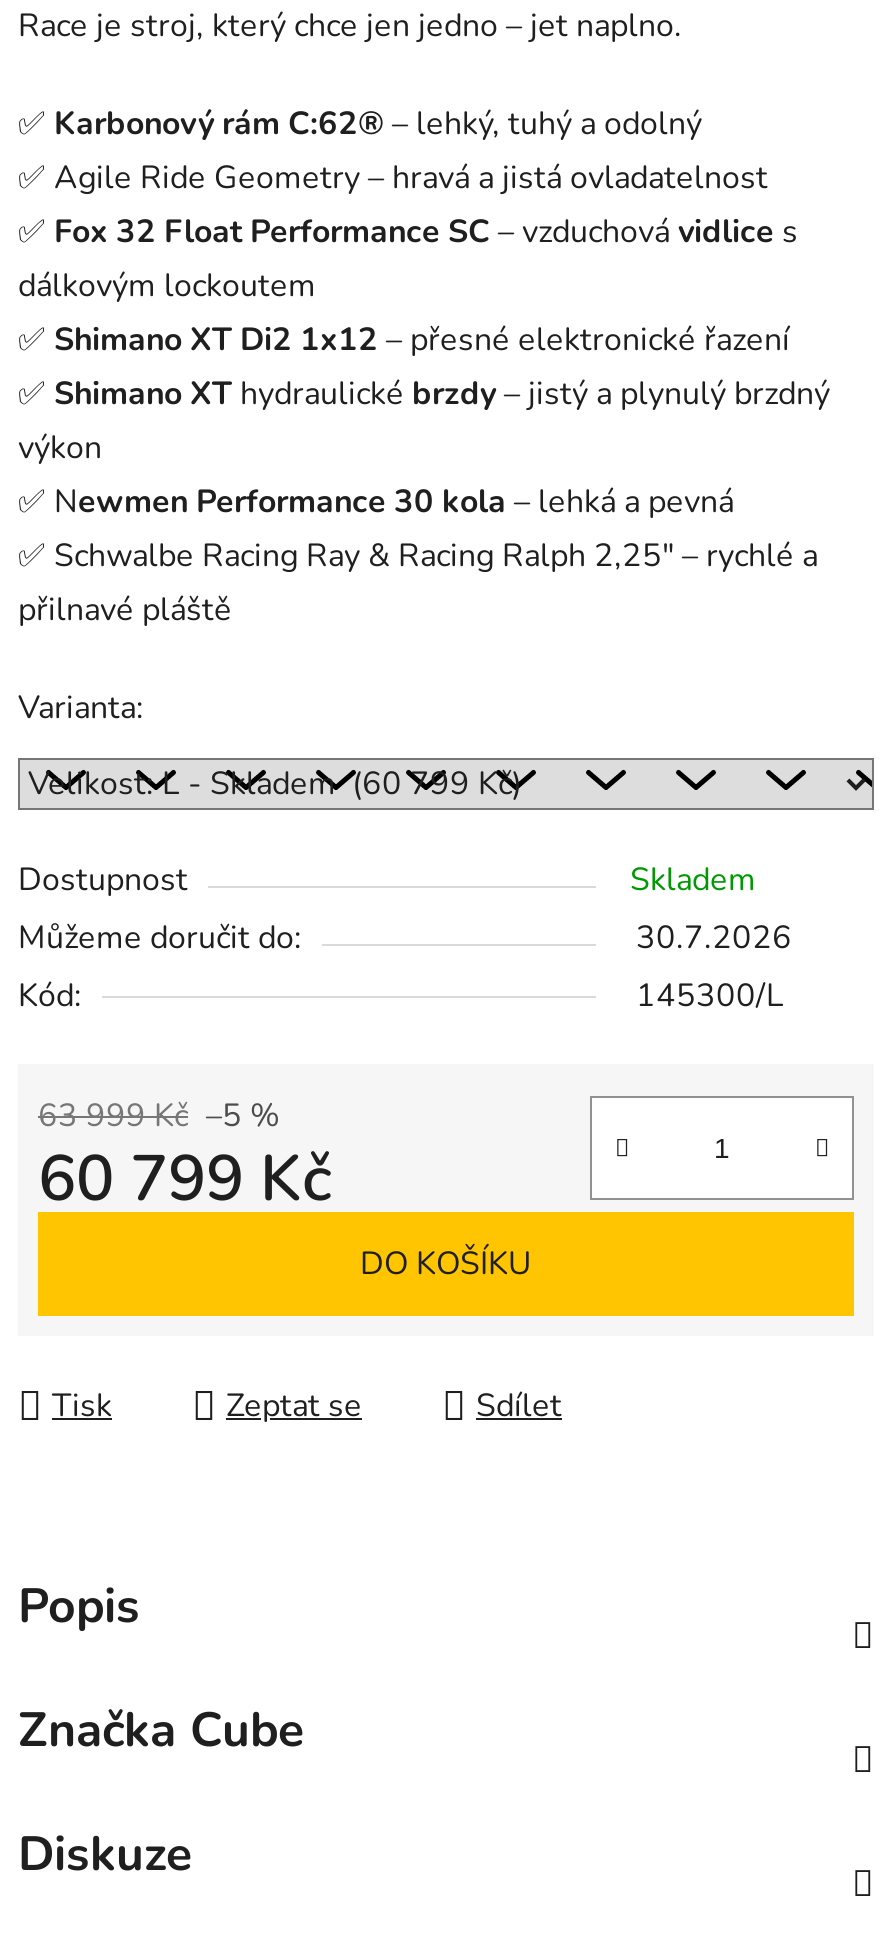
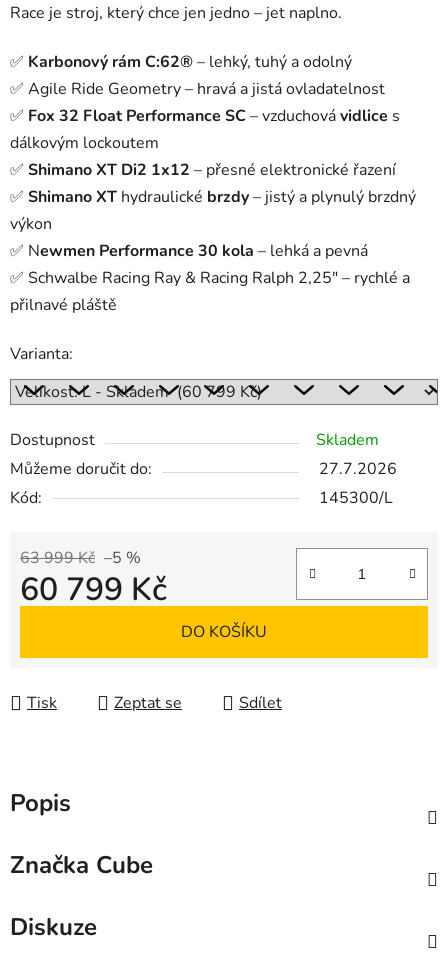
[636,916,792,960] 30.7.2026 -> [319,458,397,480] 27.7.2026

